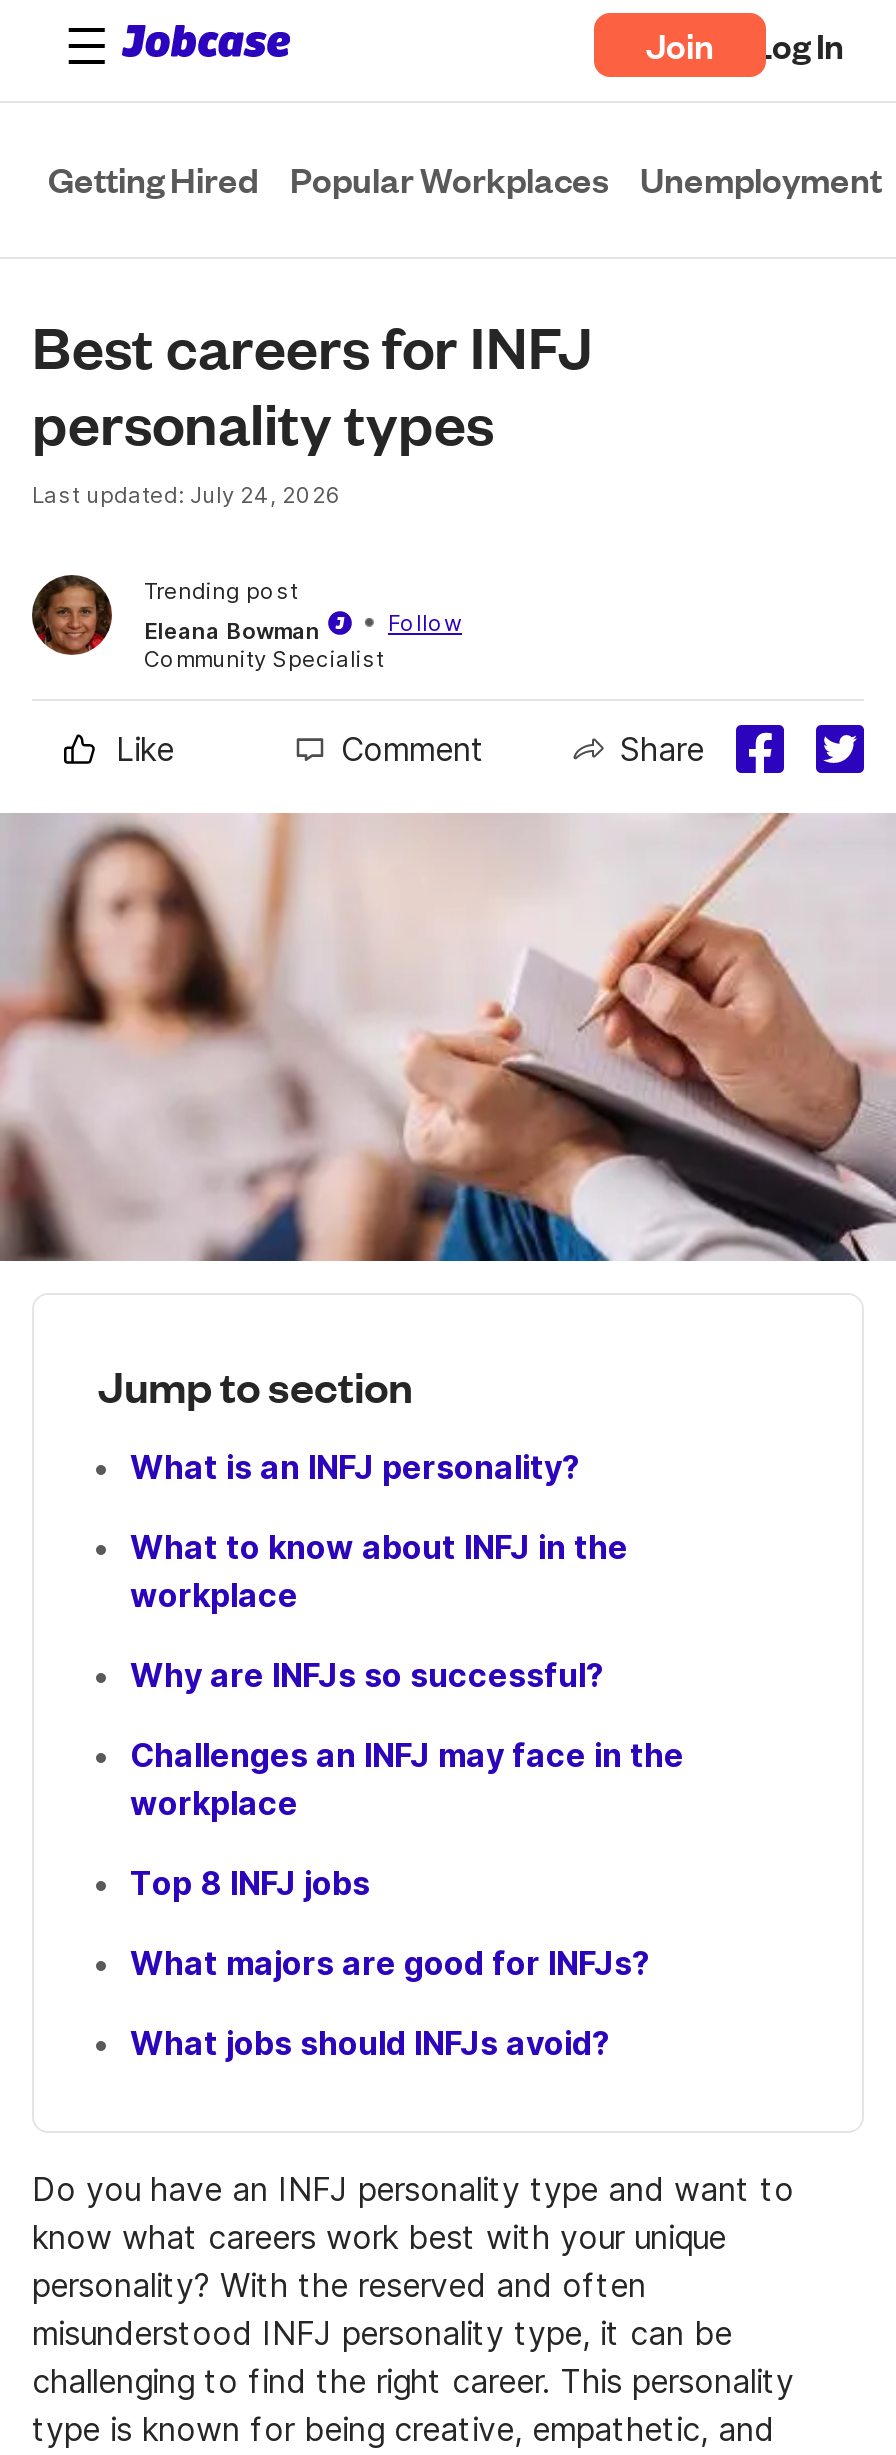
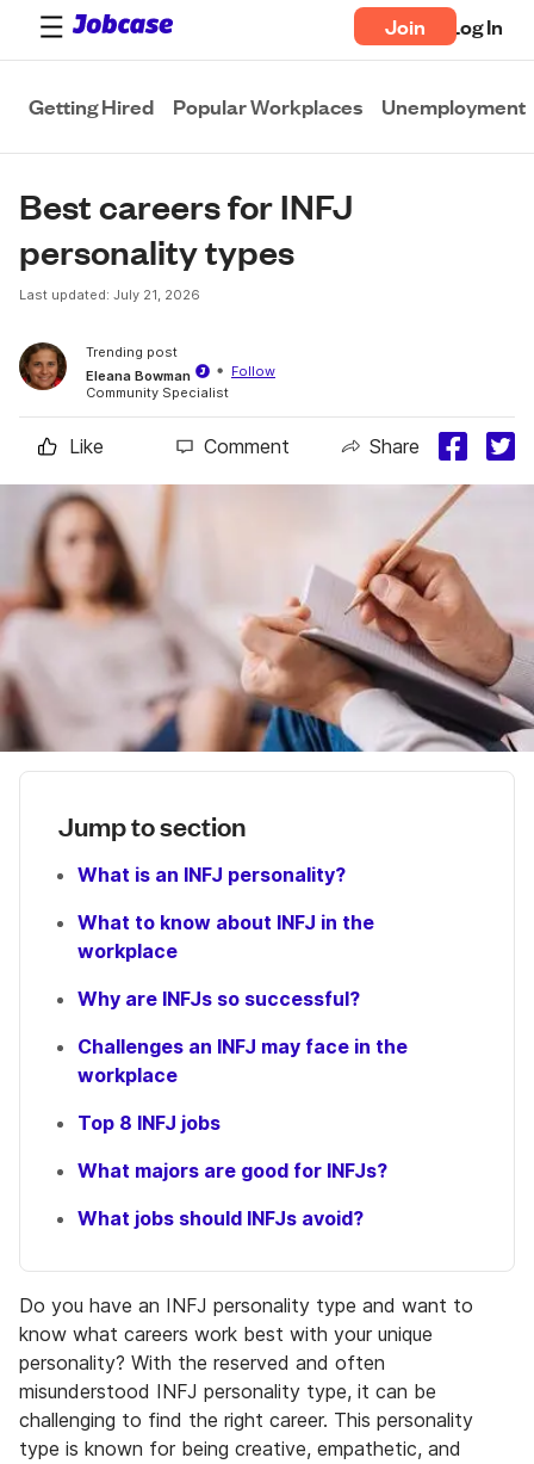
[32,481,342,509] Last updated: July 24, 2026 -> [19,286,200,303] Last updated: July 21, 2026

